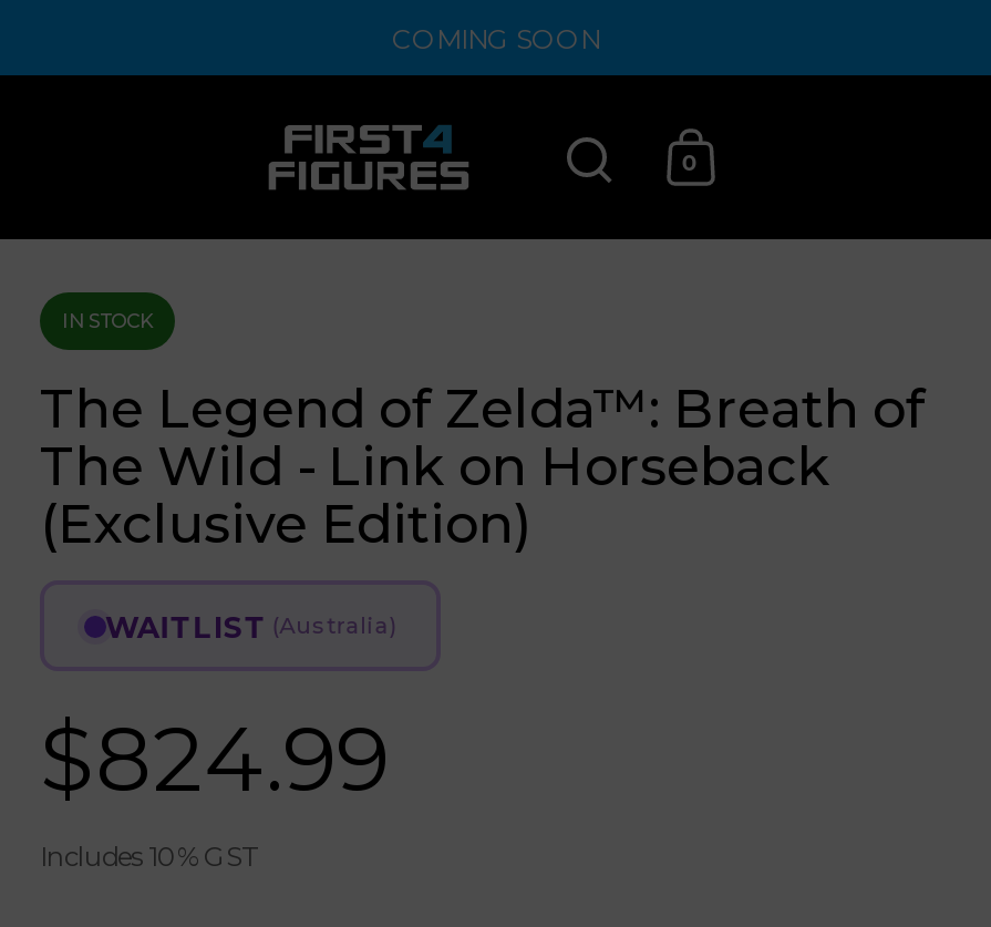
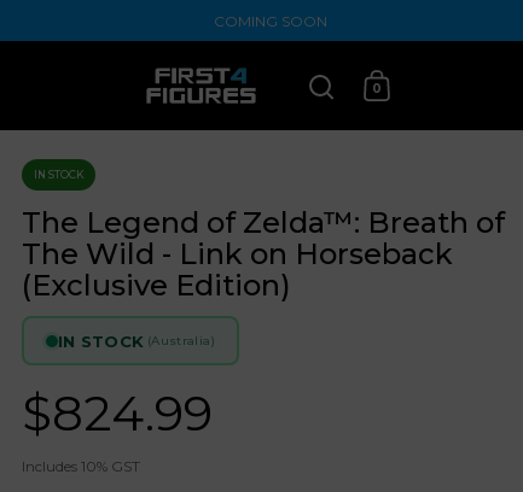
[105,608,397,643] WAITLIST (Australia) -> [57,331,215,350] IN STOCK (Australia)

